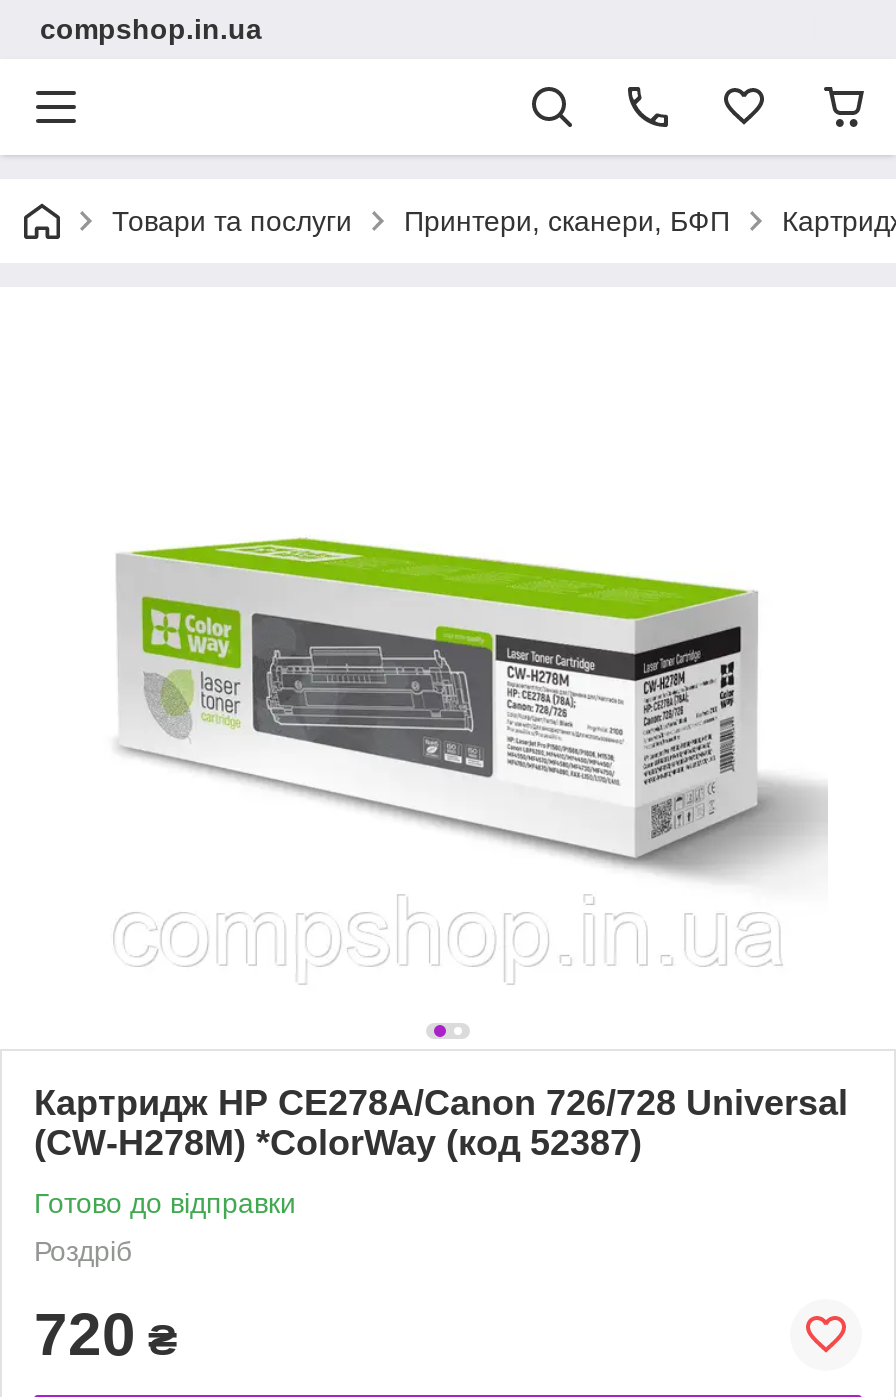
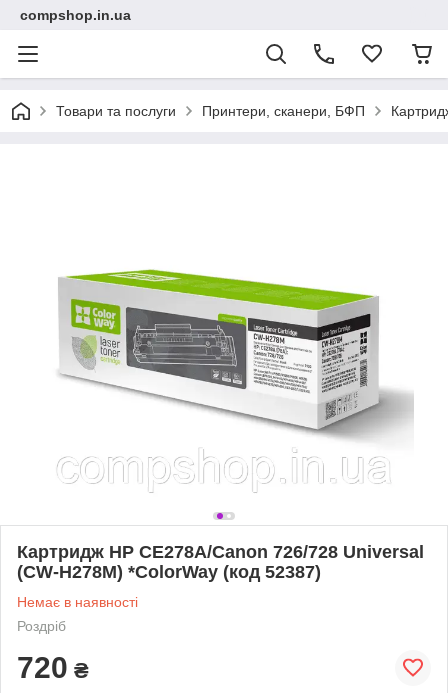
[34,1187,296,1219] Готово до відправки -> [17,594,138,610] Немає в наявності

